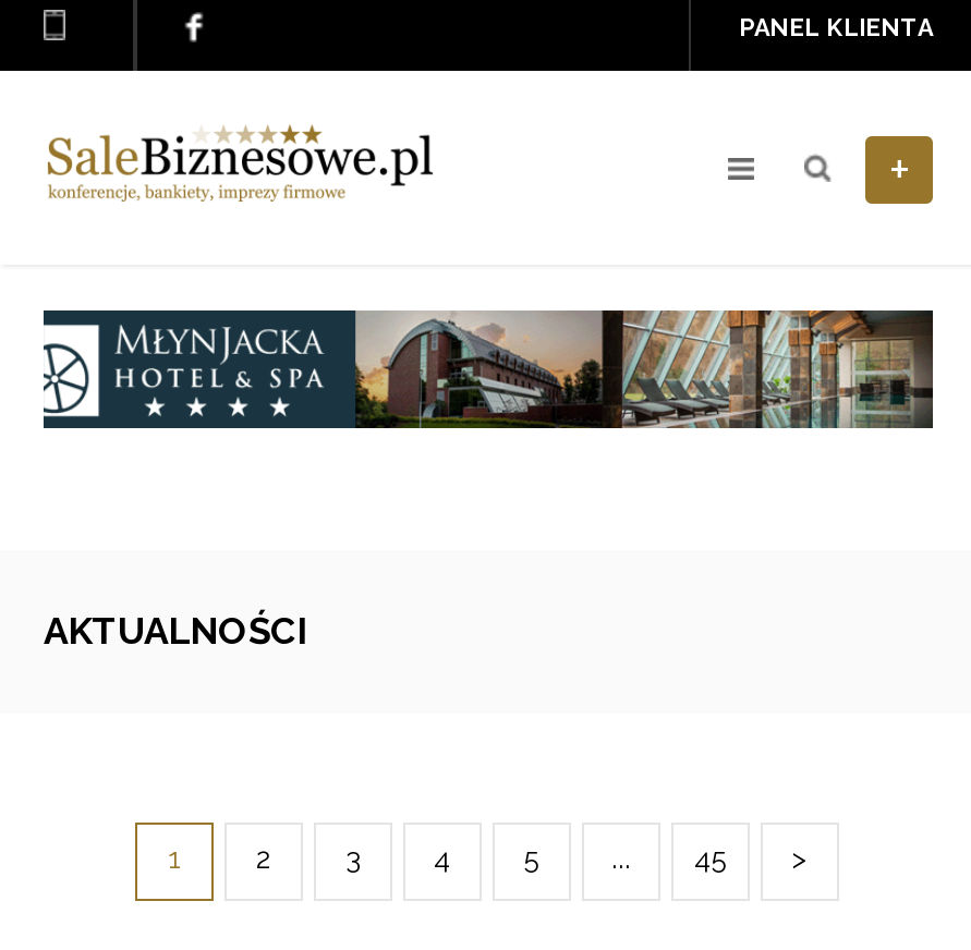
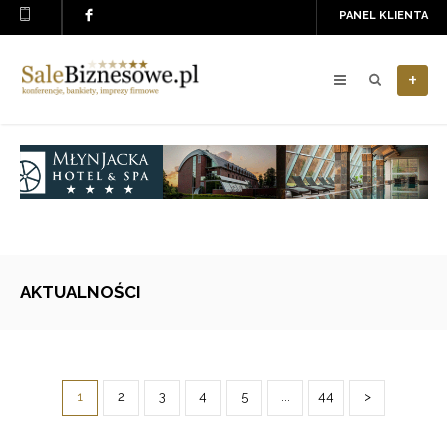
[694,842,727,875] 45 -> [318,389,334,404] 44

